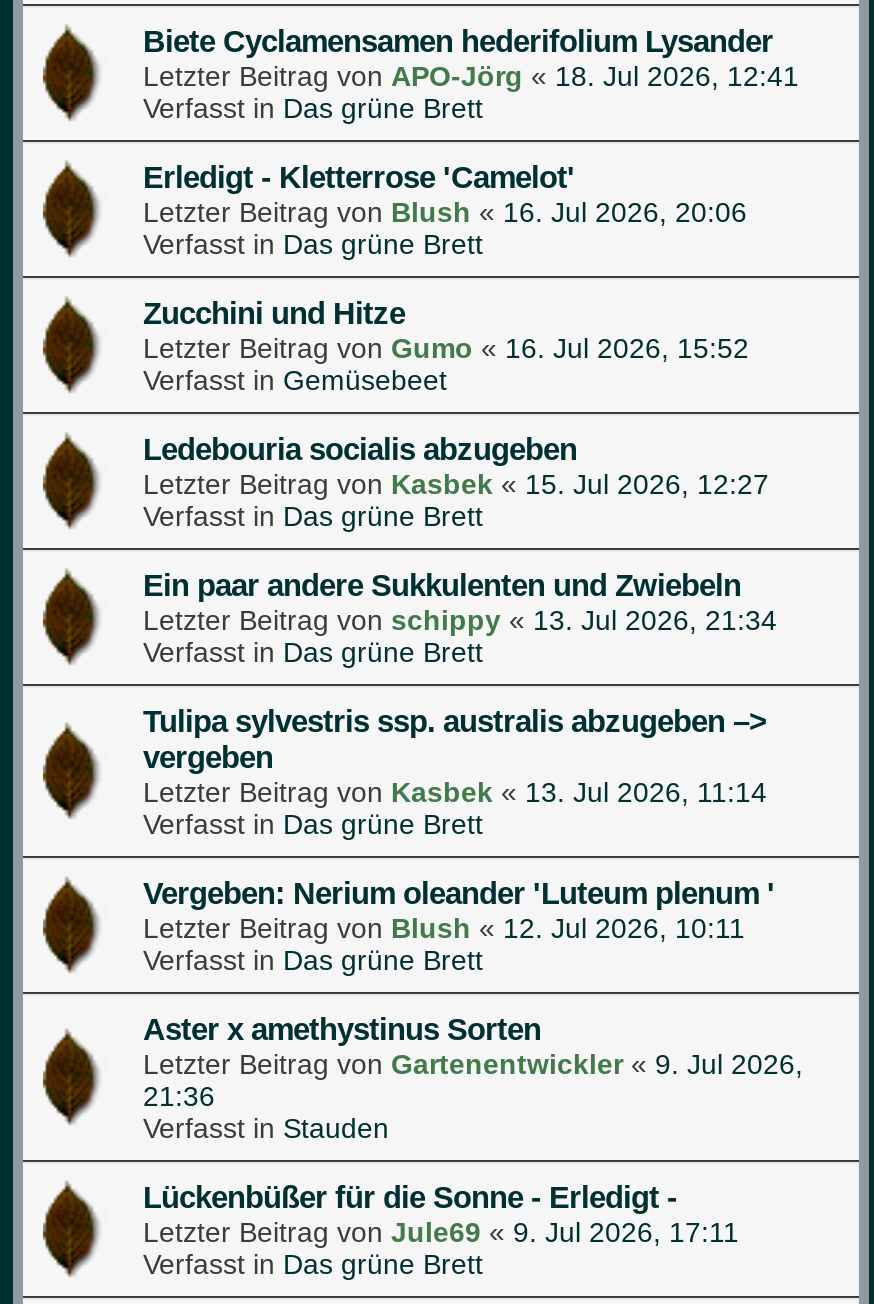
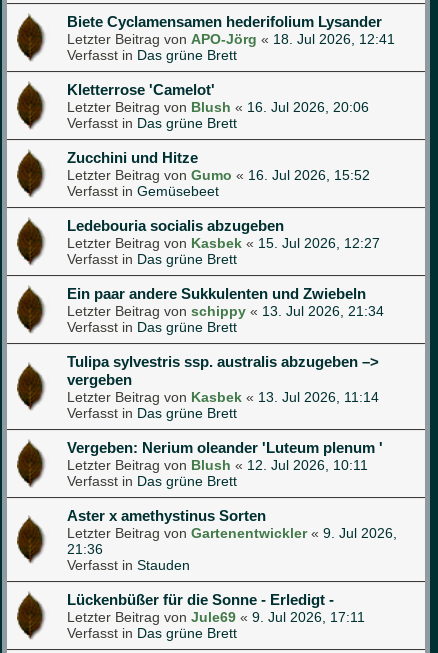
[143,159,575,193] Erledigt - Kletterrose 'Camelot' -> [67,81,215,98] Kletterrose 'Camelot'

